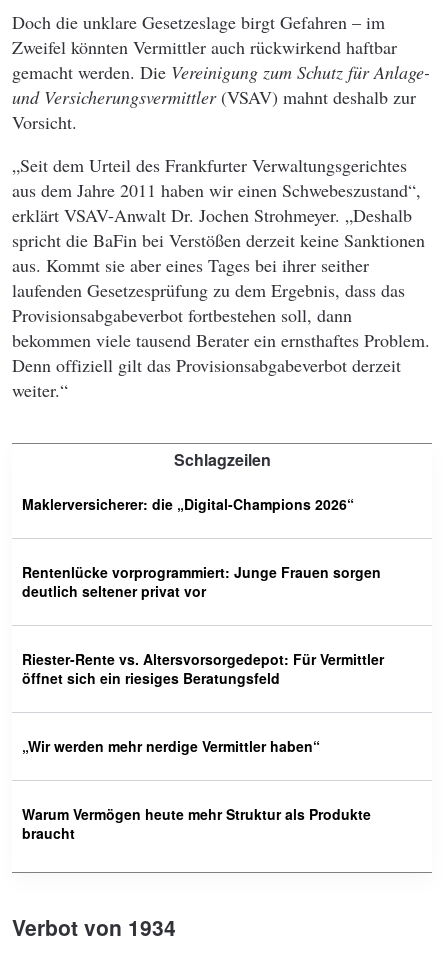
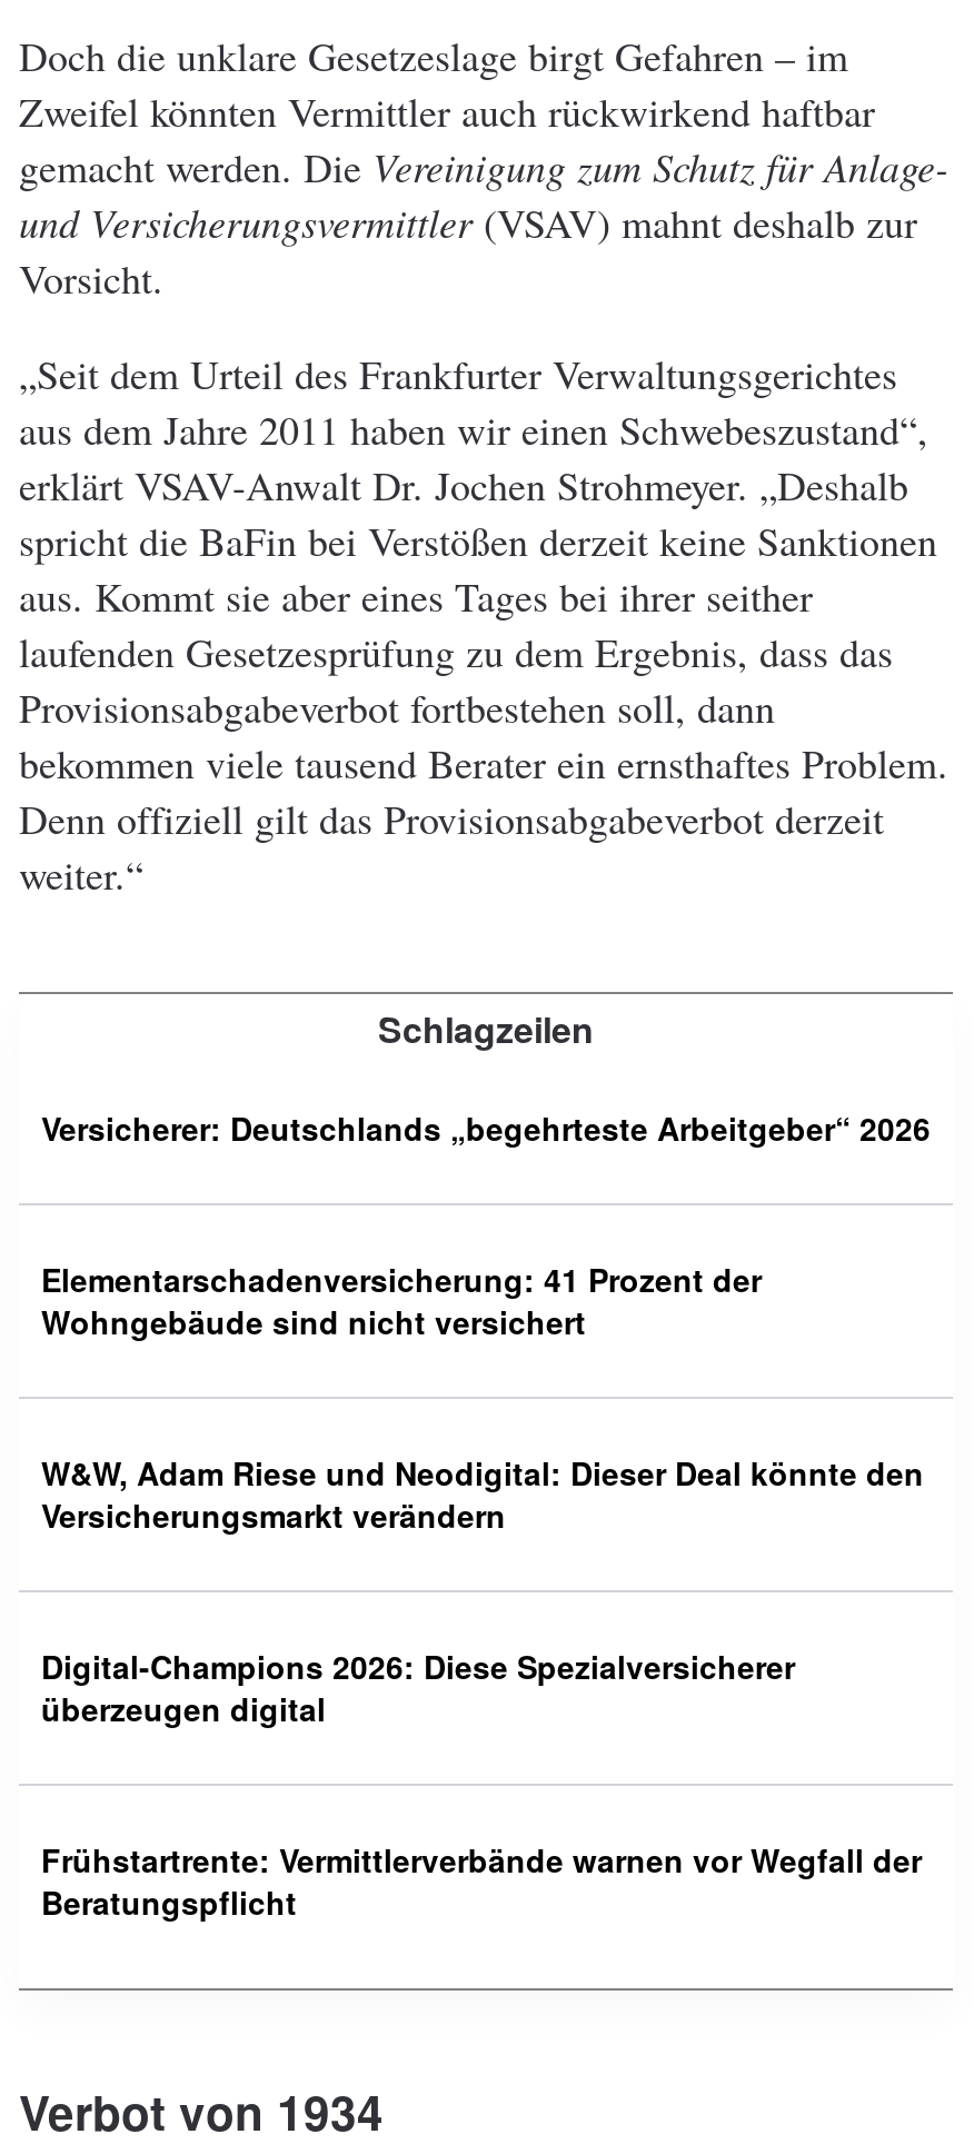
[22,494,354,514] Maklerversicherer: die „Digital-Champions 2026“ -> [41,1104,931,1149] Versicherer: Deutschlands „begehrteste Arbeitgeber“ 2026
[22,562,381,601] Rentenlücke vorprogrammiert: Junge Frauen sorgen | deutlich seltener privat vor -> [41,1256,762,1342] Elementarschadenversicherung: 41 Prozent der | Wohngebäude sind nicht versichert
[22,649,384,688] Riester-Rente vs. Altersvorsorgedepot: Für Vermittler | öffnet sich ein riesiges Beratungsfeld -> [41,1449,924,1536] W&W, Adam Riese und Neodigital: Dieser Deal könnte den | Versicherungsmarkt verändern
[22,736,320,756] „Wir werden mehr nerdige Vermittler haben“ -> [41,1643,795,1729] Digital-Champions 2026: Diese Spezialversicherer | überzeugen digital
[22,804,371,843] Warum Vermögen heute mehr Struktur als Produkte | braucht -> [41,1836,922,1923] Frühstartrente: Vermittlerverbände warnen vor Wegfall der | Beratungspflicht

